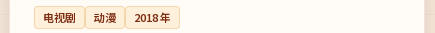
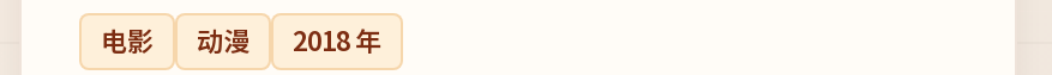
[43,9,76,25] 电视剧 -> [101,21,154,59] 电影

